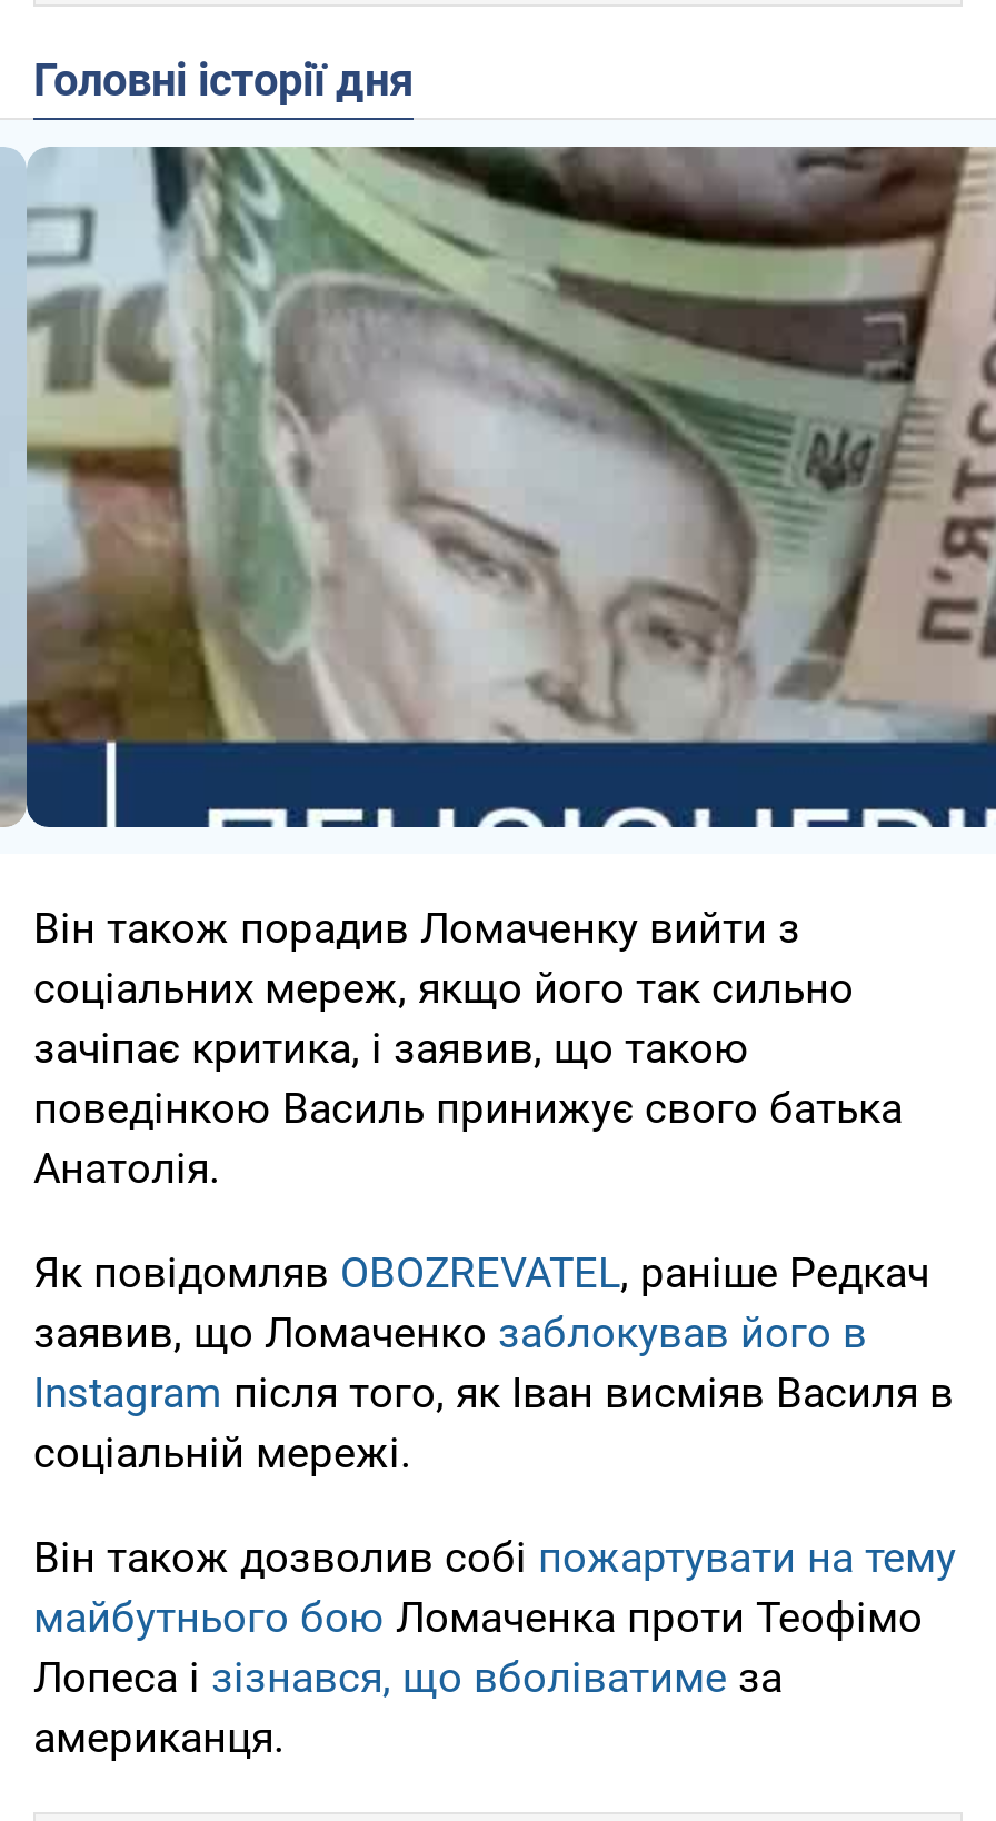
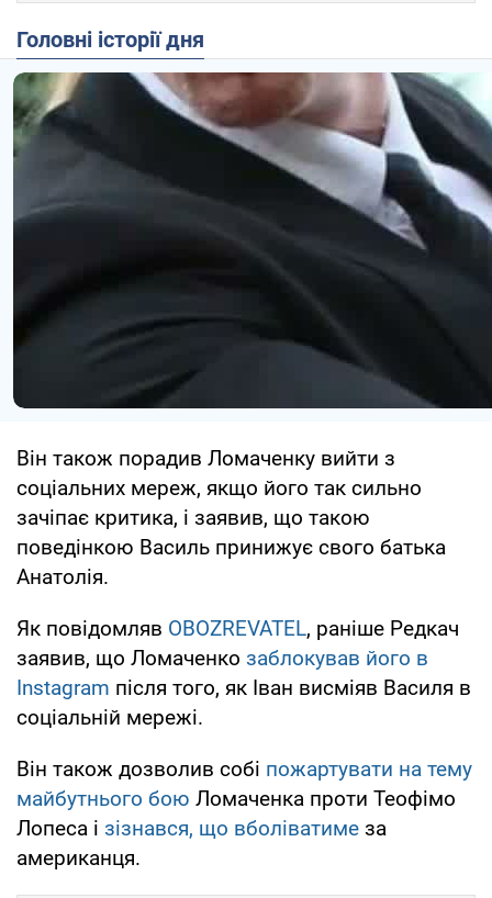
[7,145,989,829] [image] -> [3,71,489,409] [image]

